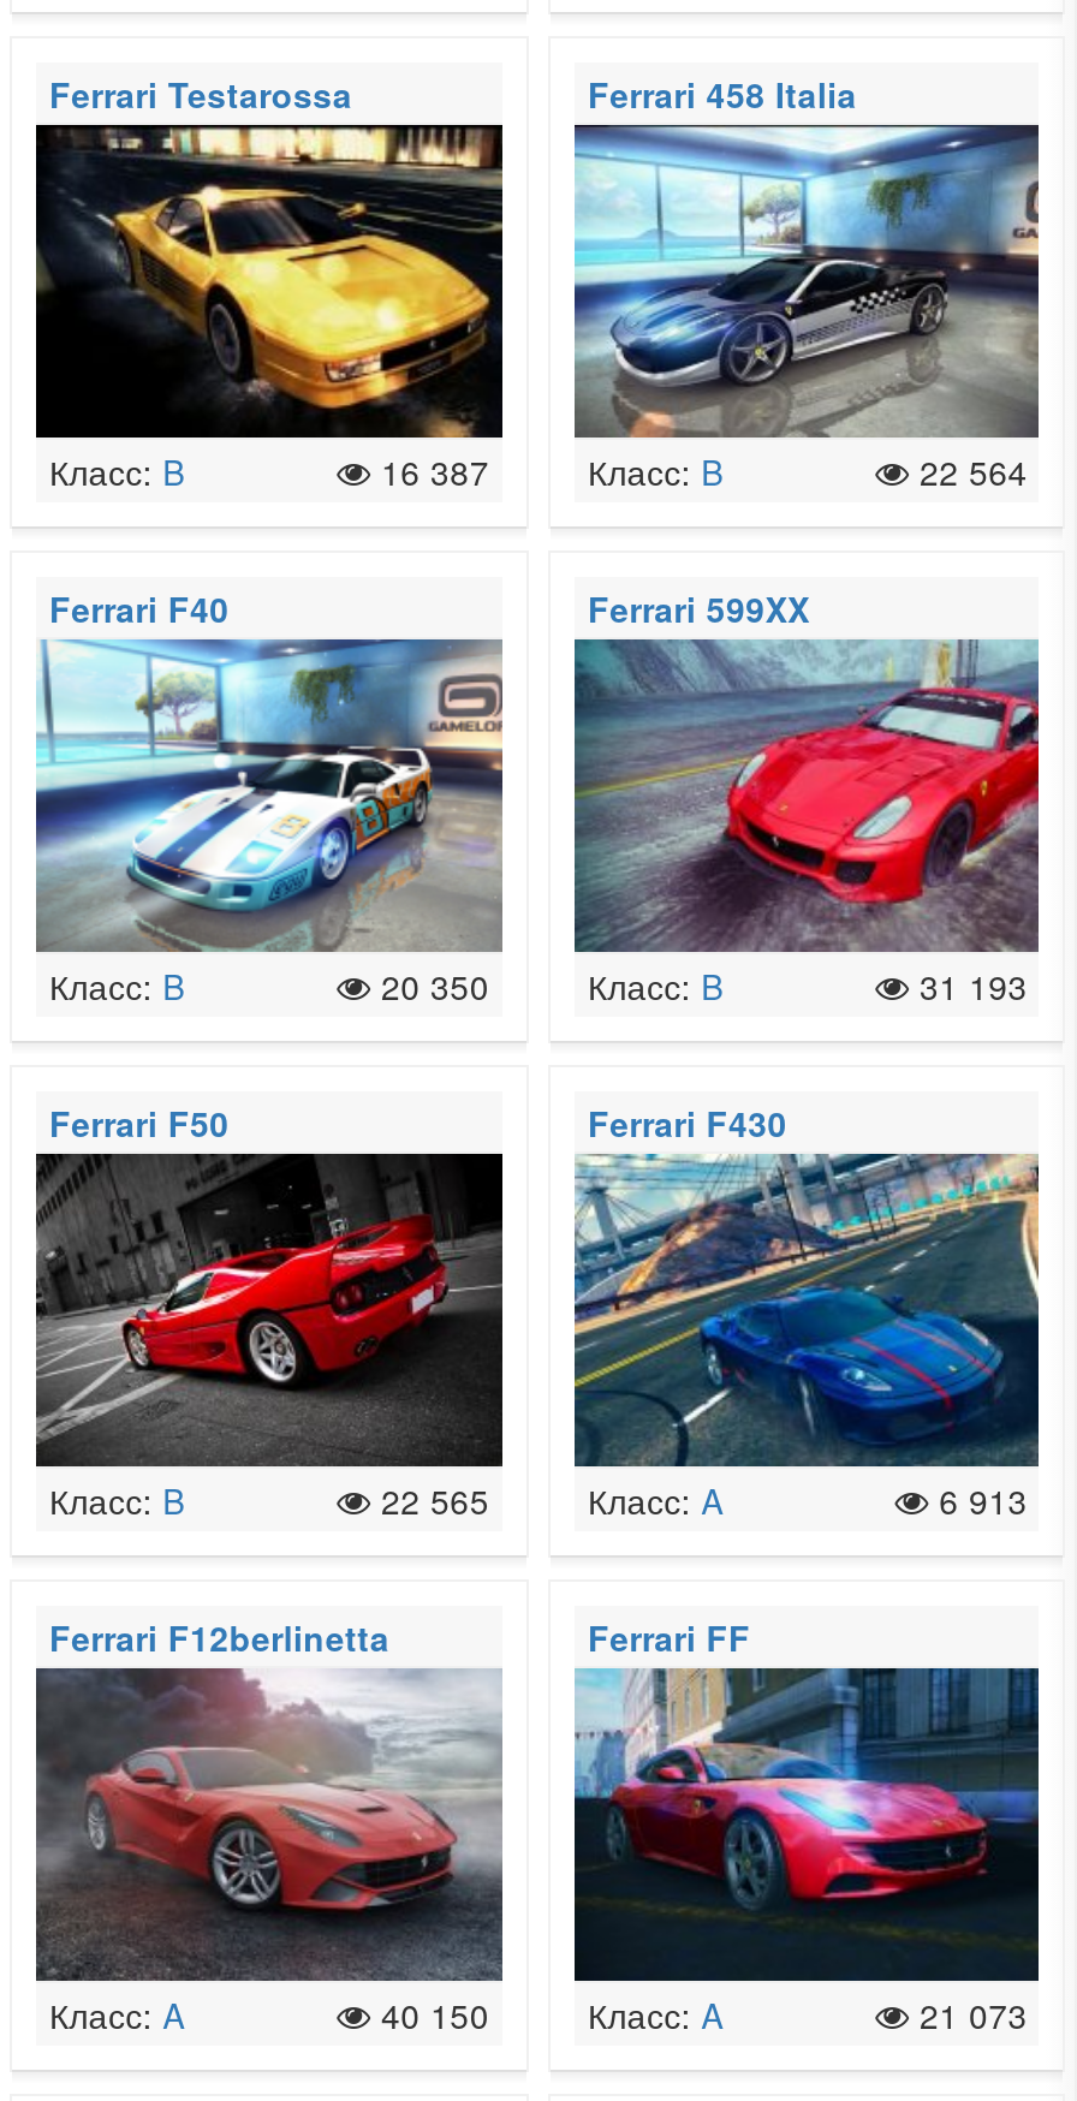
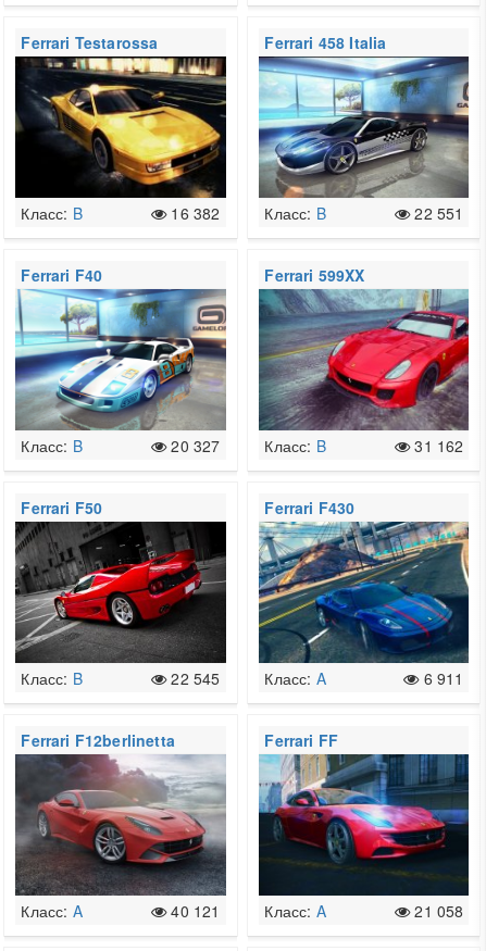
[371,448,489,496] 16 387 -> [167,203,220,224] 16 382
[909,448,1028,496] 22 564 -> [410,203,464,224] 22 551
[371,962,489,1010] 20 350 -> [167,435,220,457] 20 327
[909,962,1028,1010] 31 193 -> [410,435,464,457] 31 162
[371,1477,489,1525] 22 565 -> [167,668,220,689] 22 545
[929,1477,1028,1525] 6 913 -> [419,668,464,689] 6 911
[371,1991,489,2039] 40 150 -> [167,900,220,922] 40 121
[909,1991,1028,2039] 21 073 -> [410,900,464,922] 21 058

